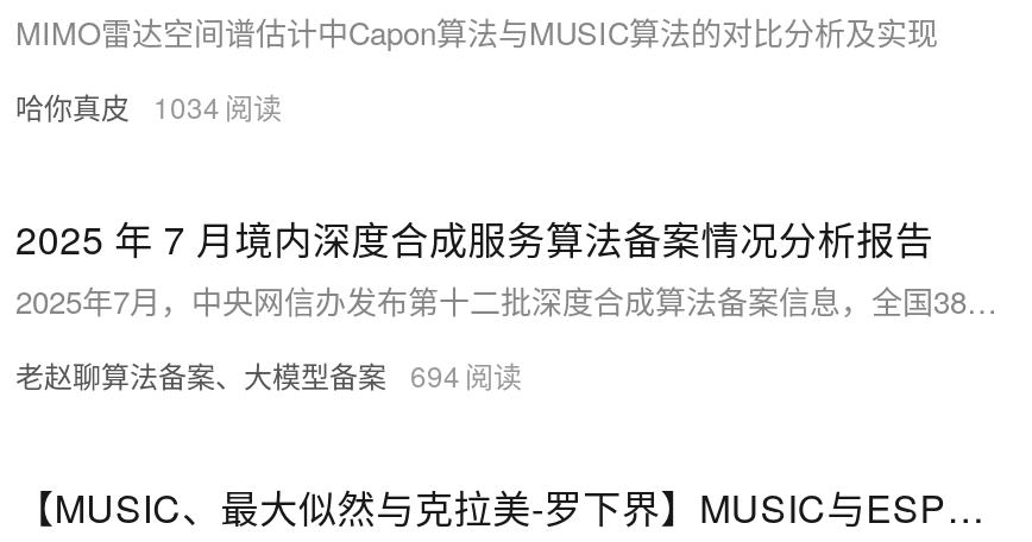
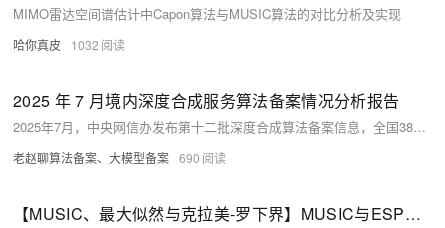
[15,85,220,125] 哈你真皮 1034 -> [13,36,99,53] 哈你真皮 1032
[15,353,460,394] 老赵聊算法备案、大模型备案 694 -> [13,149,200,166] 老赵聊算法备案、大模型备案 690

